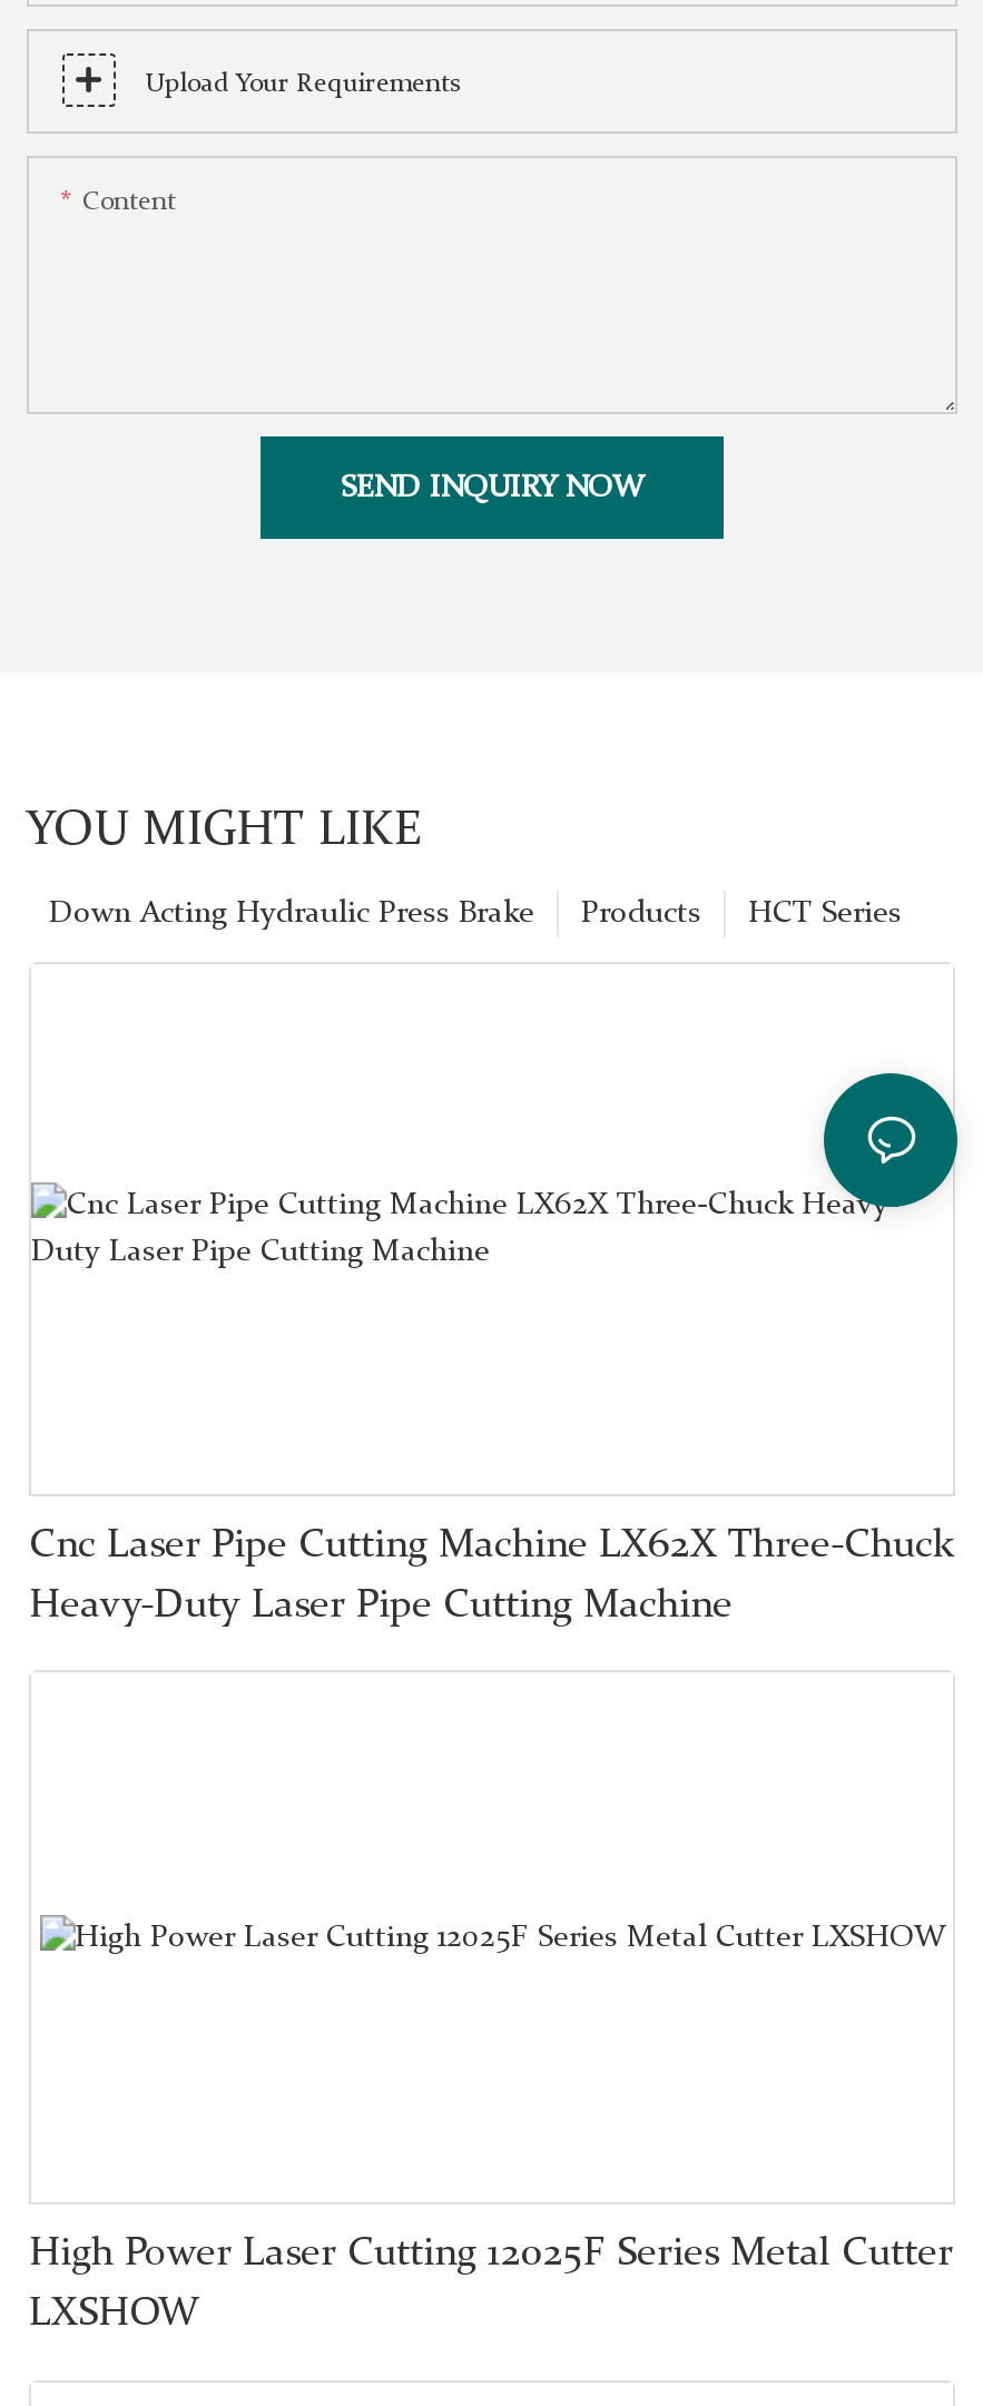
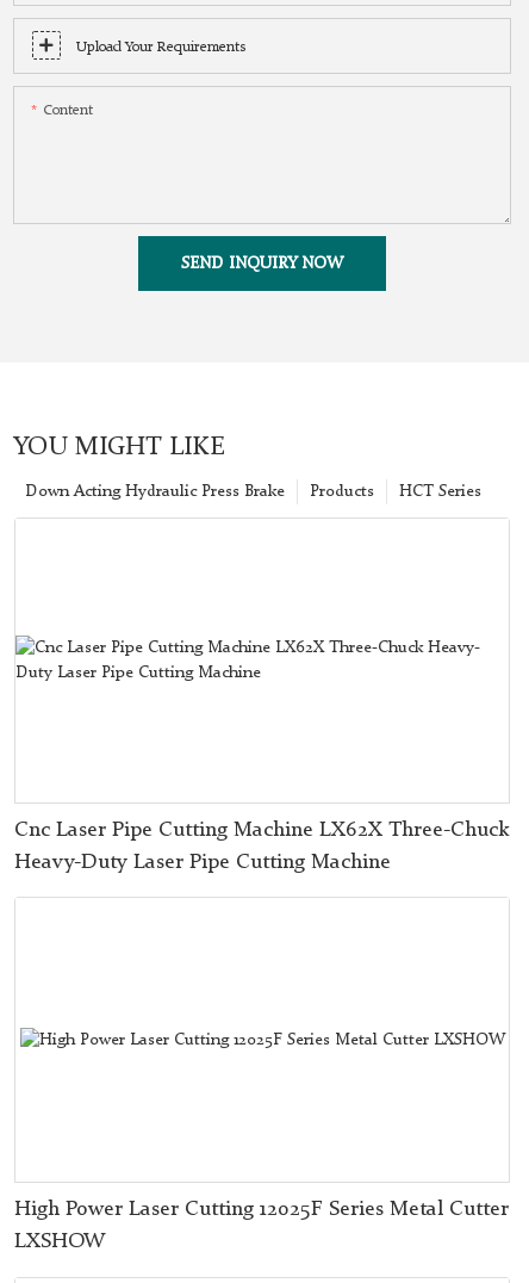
[822,1071,960,1209] [image] -> none

